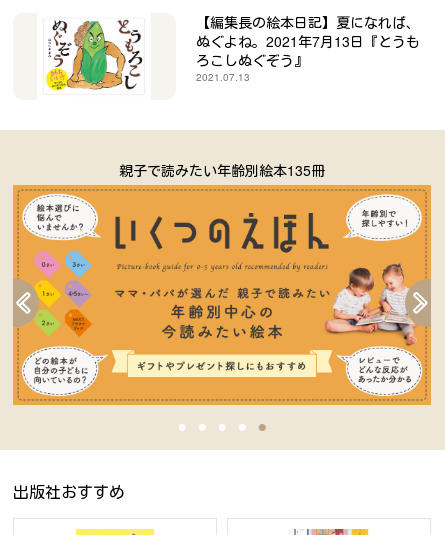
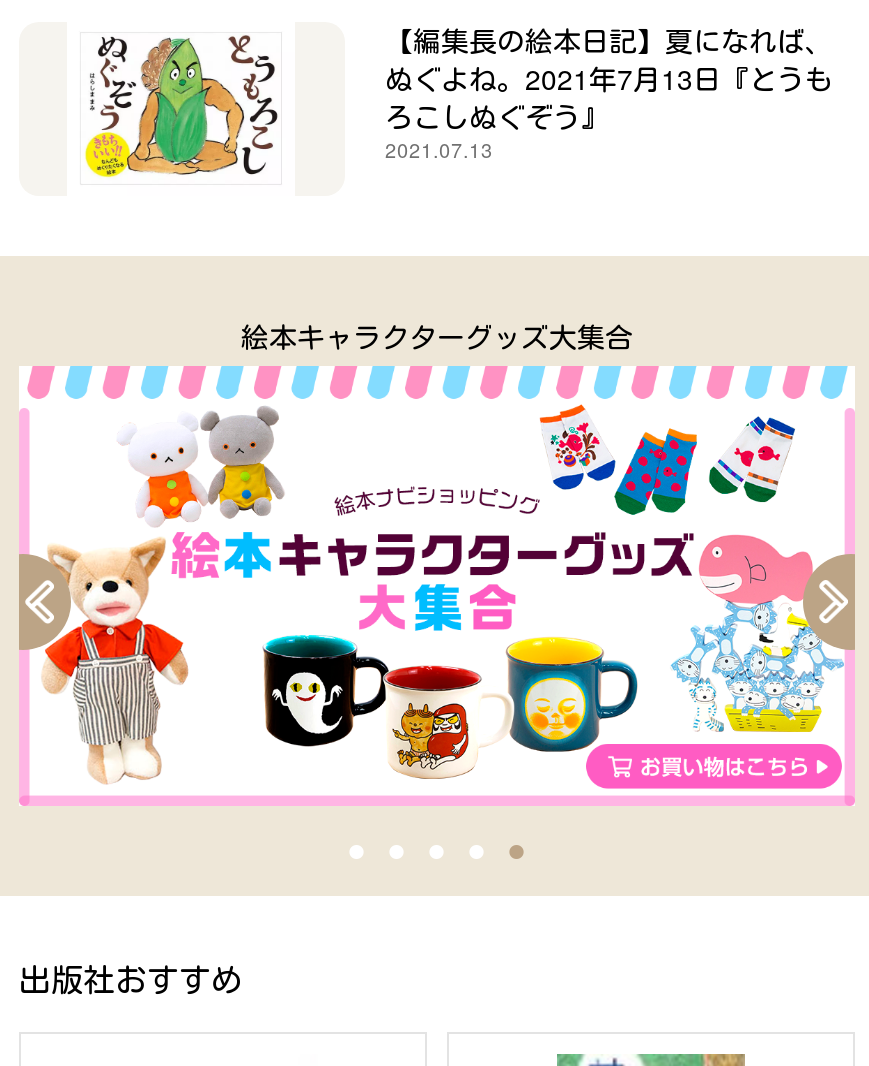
[119,160,325,180] 親子で読みたい年齢別絵本135冊 -> [241,316,633,356] 絵本キャラクターグッズ大集合
[12,184,432,406] [image] -> [19,364,855,806] [image]

